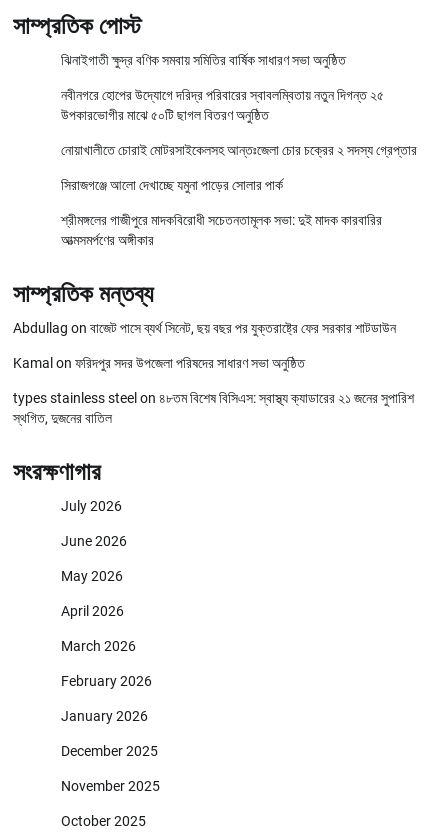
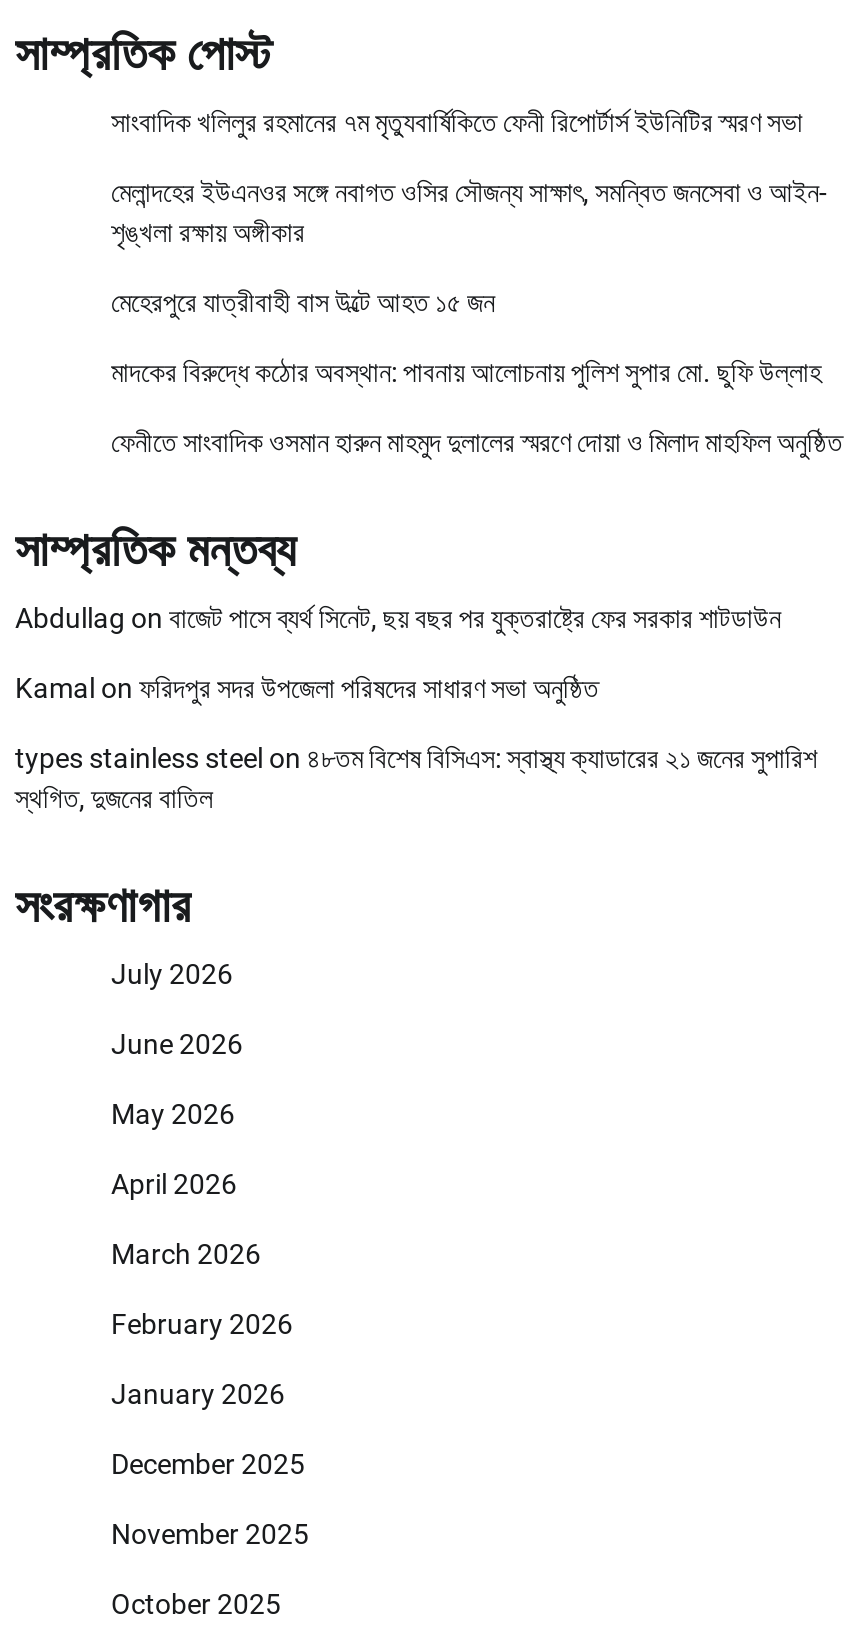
[61,52,346,68] ঝিনাইগাতী ক্ষুদ্র বণিক সমবায় সমিতির বার্ষিক সাধারণ সভা অনুষ্ঠিত -> [111,106,803,138] সাংবাদিক খলিলুর রহমানের ৭ম মৃত্যুবার্ষিকিতে ফেনী রিপোর্টার্স ইউনিটির স্মরণ সভা
[61,87,384,123] নবীনগরে হোপের উদ্যোগে দরিদ্র পরিবারের স্বাবলম্বিতায় নতুন দিগন্ত ২৫ | উপকারভোগীর মাঝে ৫০টি ছাগল বিতরণ অনুষ্ঠিত -> [111,176,827,248] মেলান্দহের ইউএনওর সঙ্গে নবাগত ওসির সৌজন্য সাক্ষাৎ, সমন্বিত জনসেবা ও আইন- | শৃঙ্খলা রক্ষায় অঙ্গীকার
[61,142,417,158] নোয়াখালীতে চোরাই মোটরসাইকেলসহ আন্তঃজেলা চোর চক্রের ২ সদস্য গ্রেপ্তার -> [111,286,495,318] মেহেরপুরে যাত্রীবাহী বাস উল্টে আহত ১৫ জন
[61,177,283,193] সিরাজগঞ্জে আলো দেখাচ্ছে যমুনা পাড়ের সোলার পার্ক -> [111,356,821,388] মাদকের বিরুদ্ধে কঠোর অবস্থান: পাবনায় আলোচনায় পুলিশ সুপার মো. ছুফি উল্লাহ
[61,212,382,248] শ্রীমঙ্গলের গাজীপুরে মাদকবিরোধী সচেতনতামূলক সভা: দুই মাদক কারবারির | আত্মসমর্পণের অঙ্গীকার -> [111,426,843,458] ফেনীতে সাংবাদিক ওসমান হারুন মাহমুদ দুলালের স্মরণে দোয়া ও মিলাদ মাহফিল অনুষ্ঠিত

